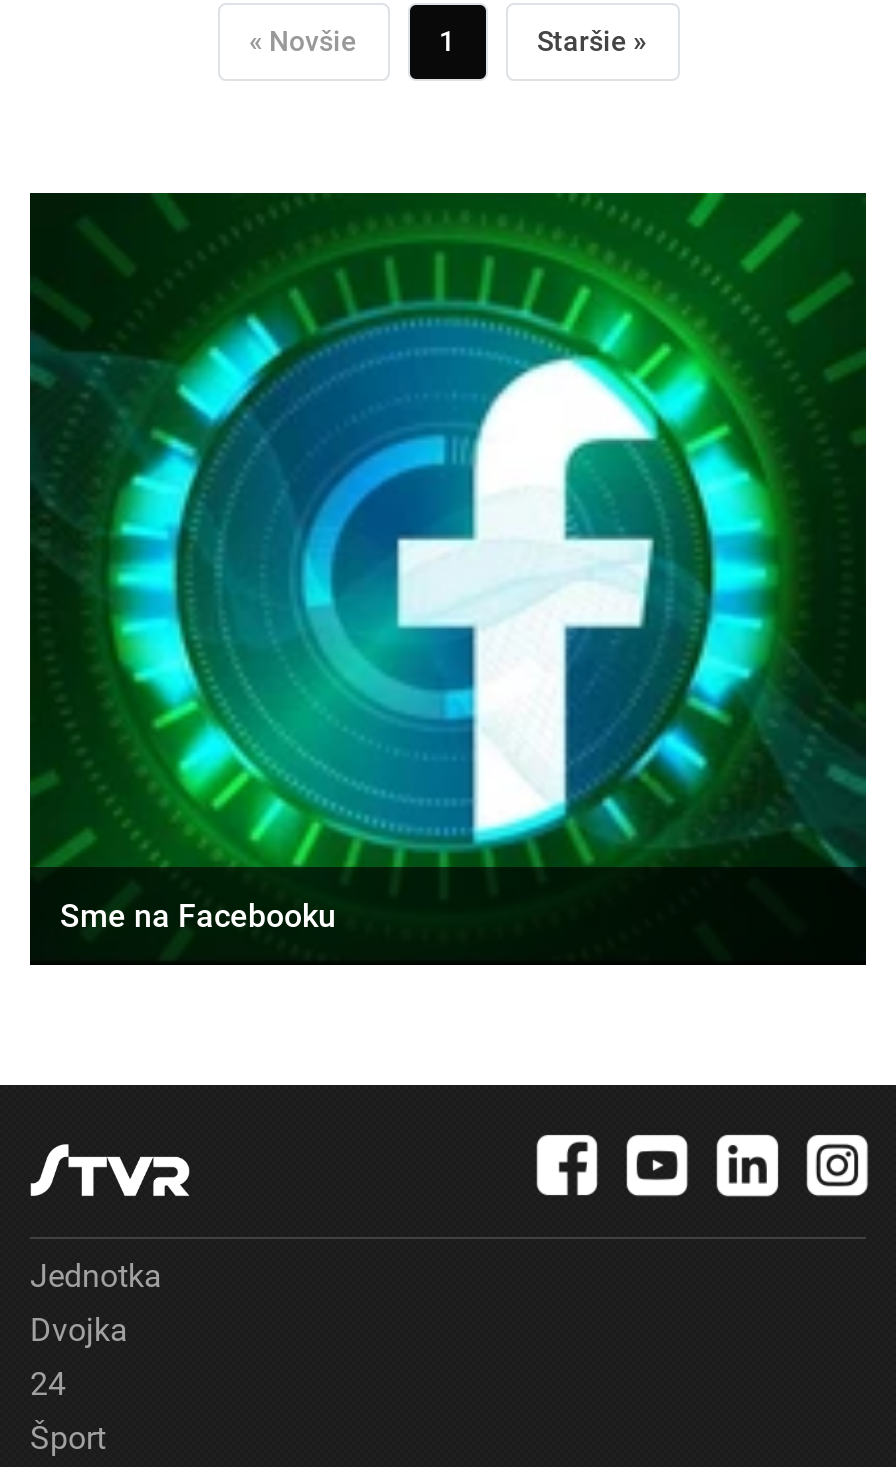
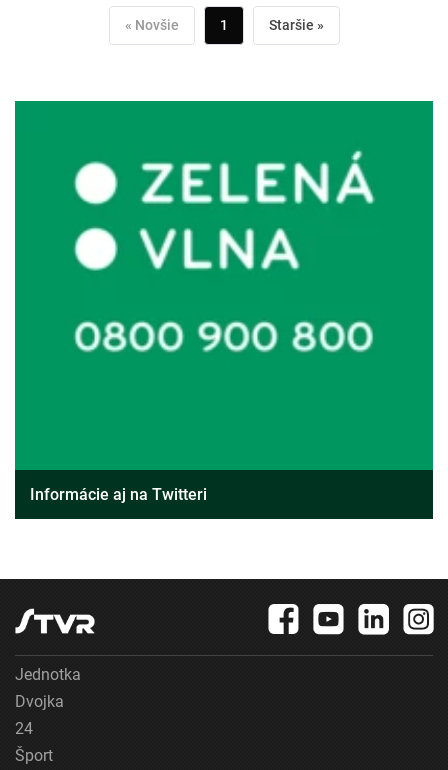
[28,191,868,965] [image] | Sme na Facebooku -> [14,100,434,519] [image] | Informácie aj na Twitteri

